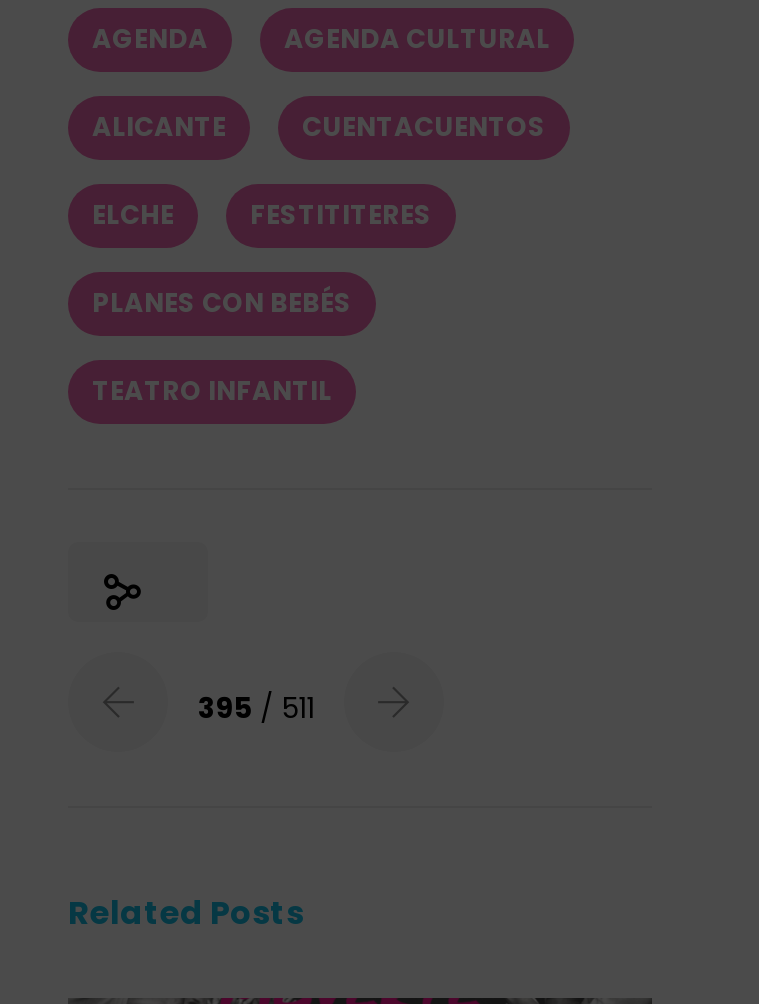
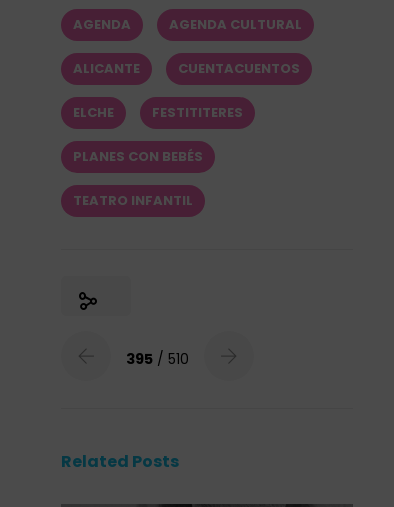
[198,688,314,728] 395 / 511 -> [126,349,189,369] 395 / 510

